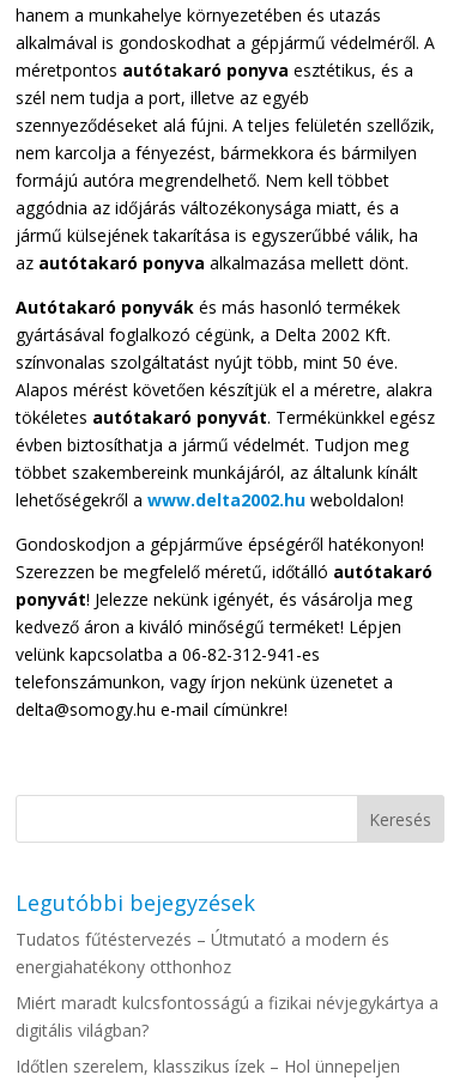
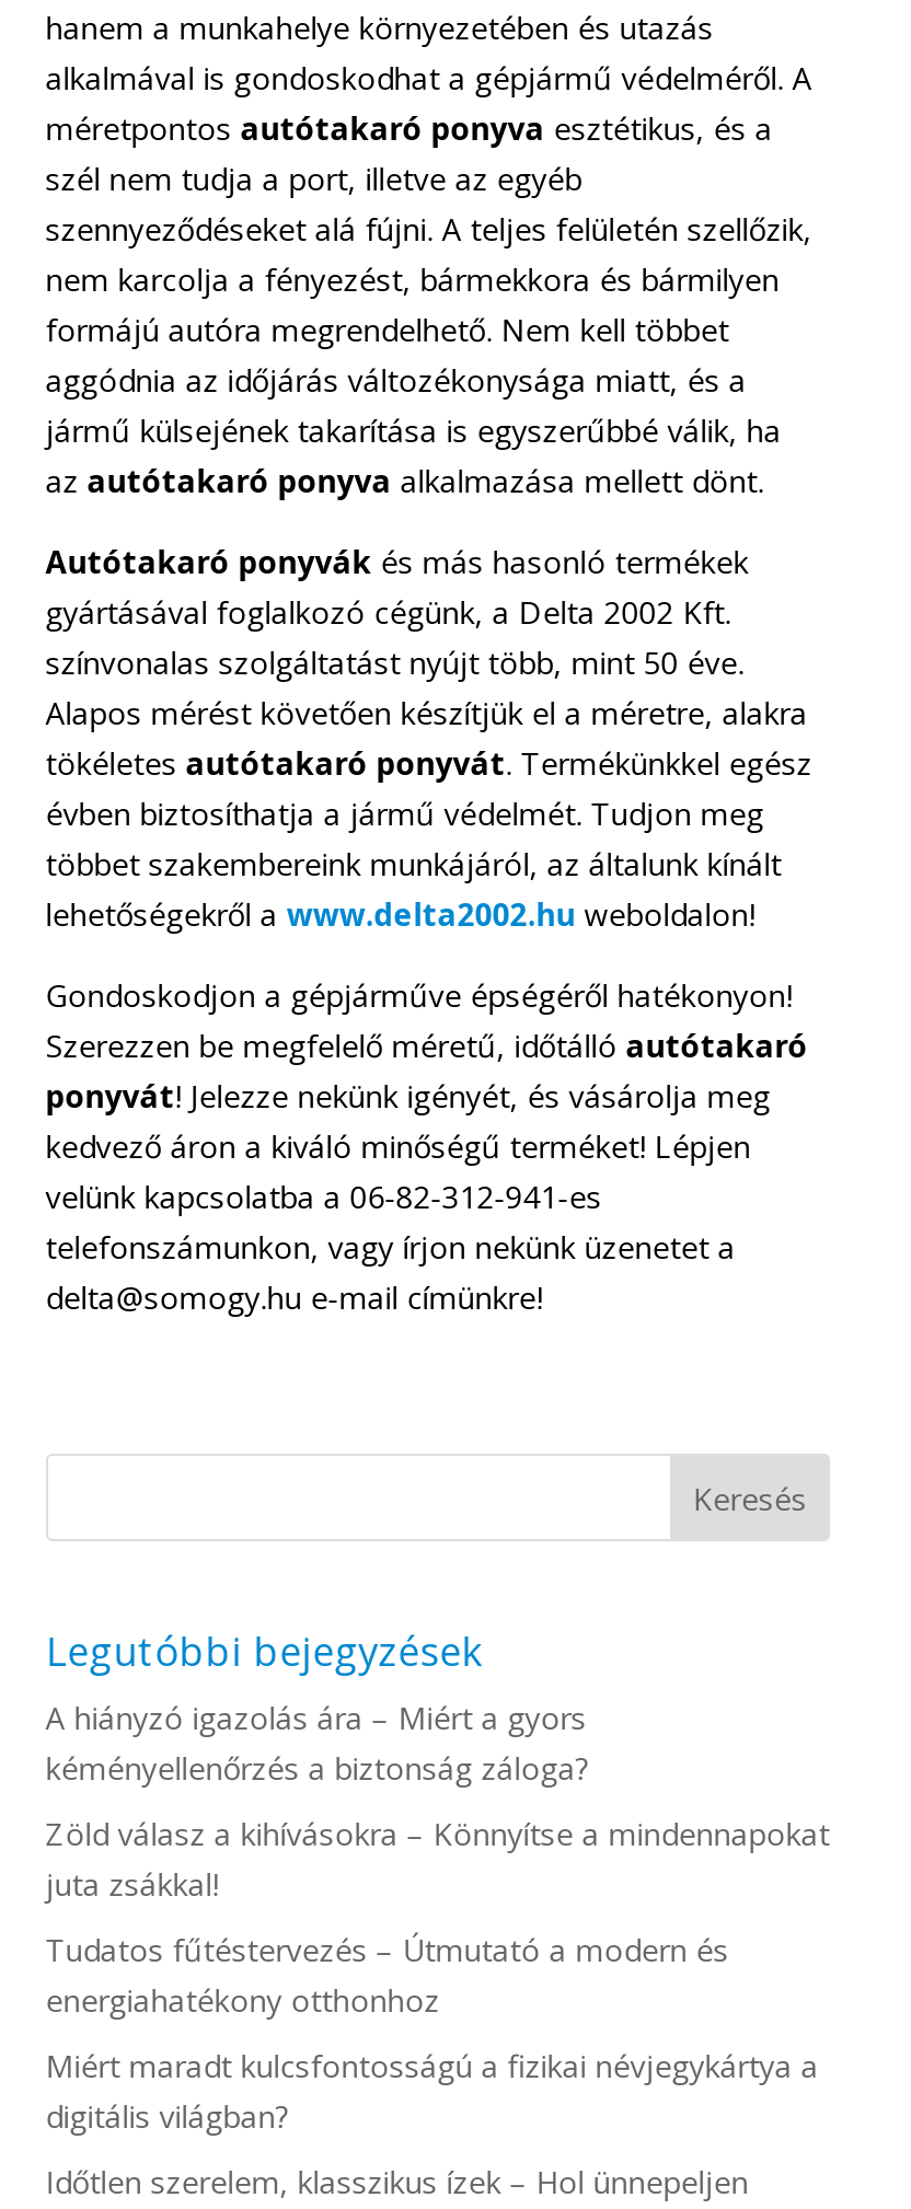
none -> [46,1697,830,1905] A hiányzó igazolás ára – Miért a gyors | kéményellenőrzés a biztonság záloga? | Zöld válasz a kihívásokra – Könnyítse a mindennapokat | juta zsákkal!

